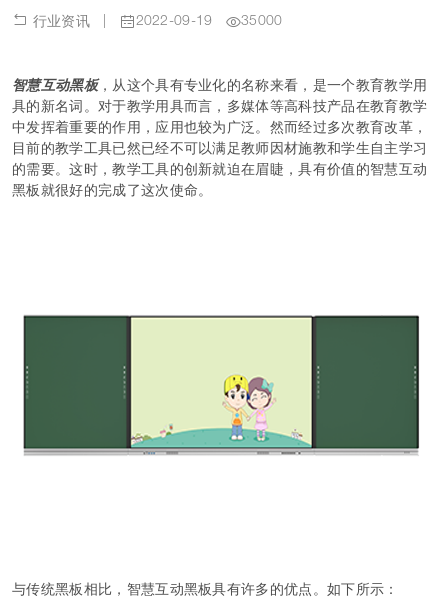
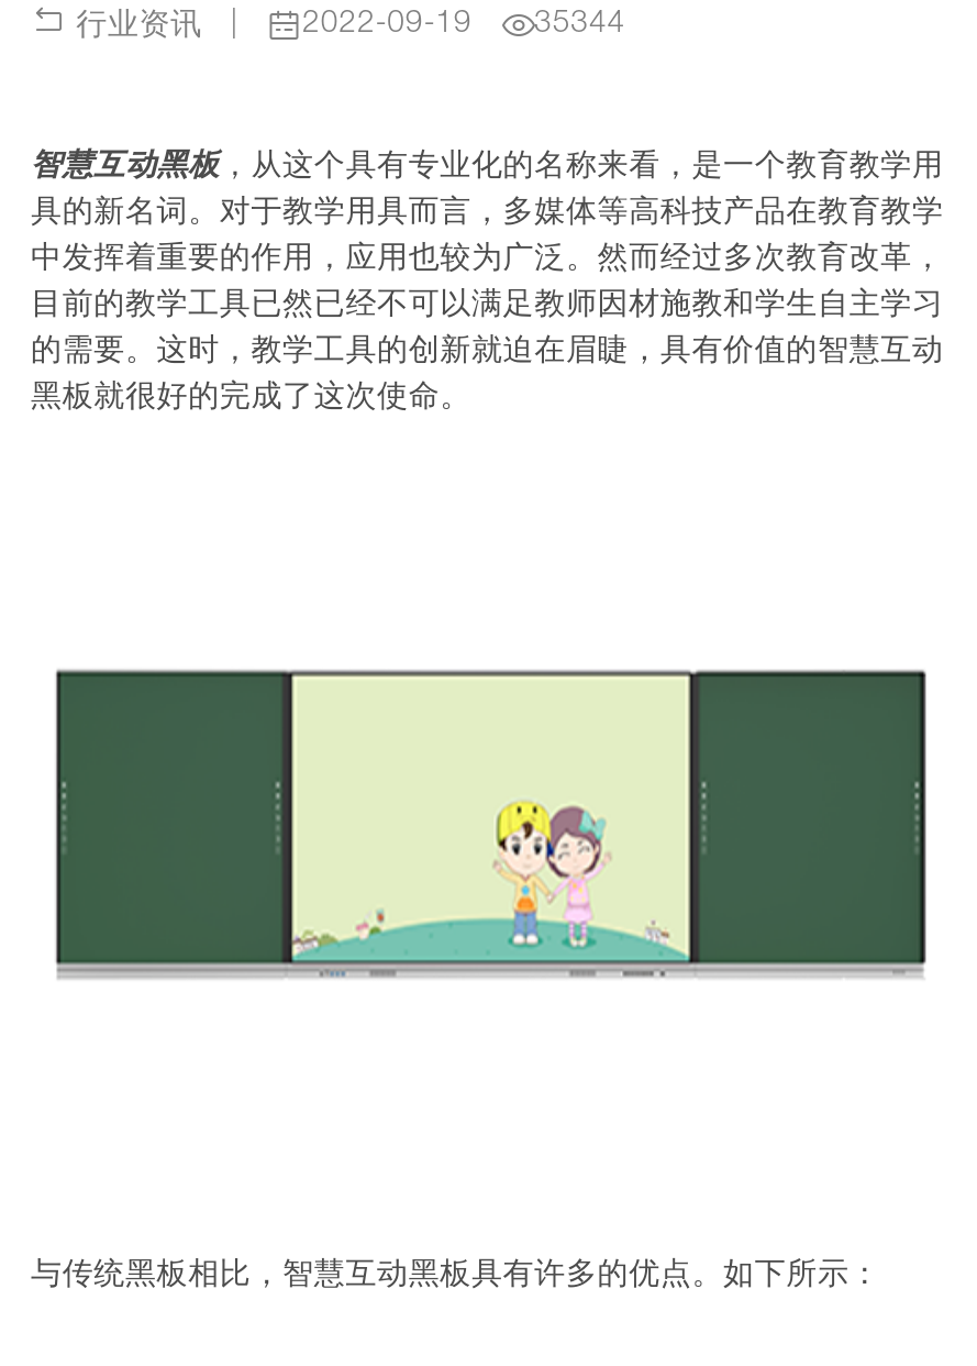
[241,15,283,29] 35000 -> [534,10,626,40] 35344

